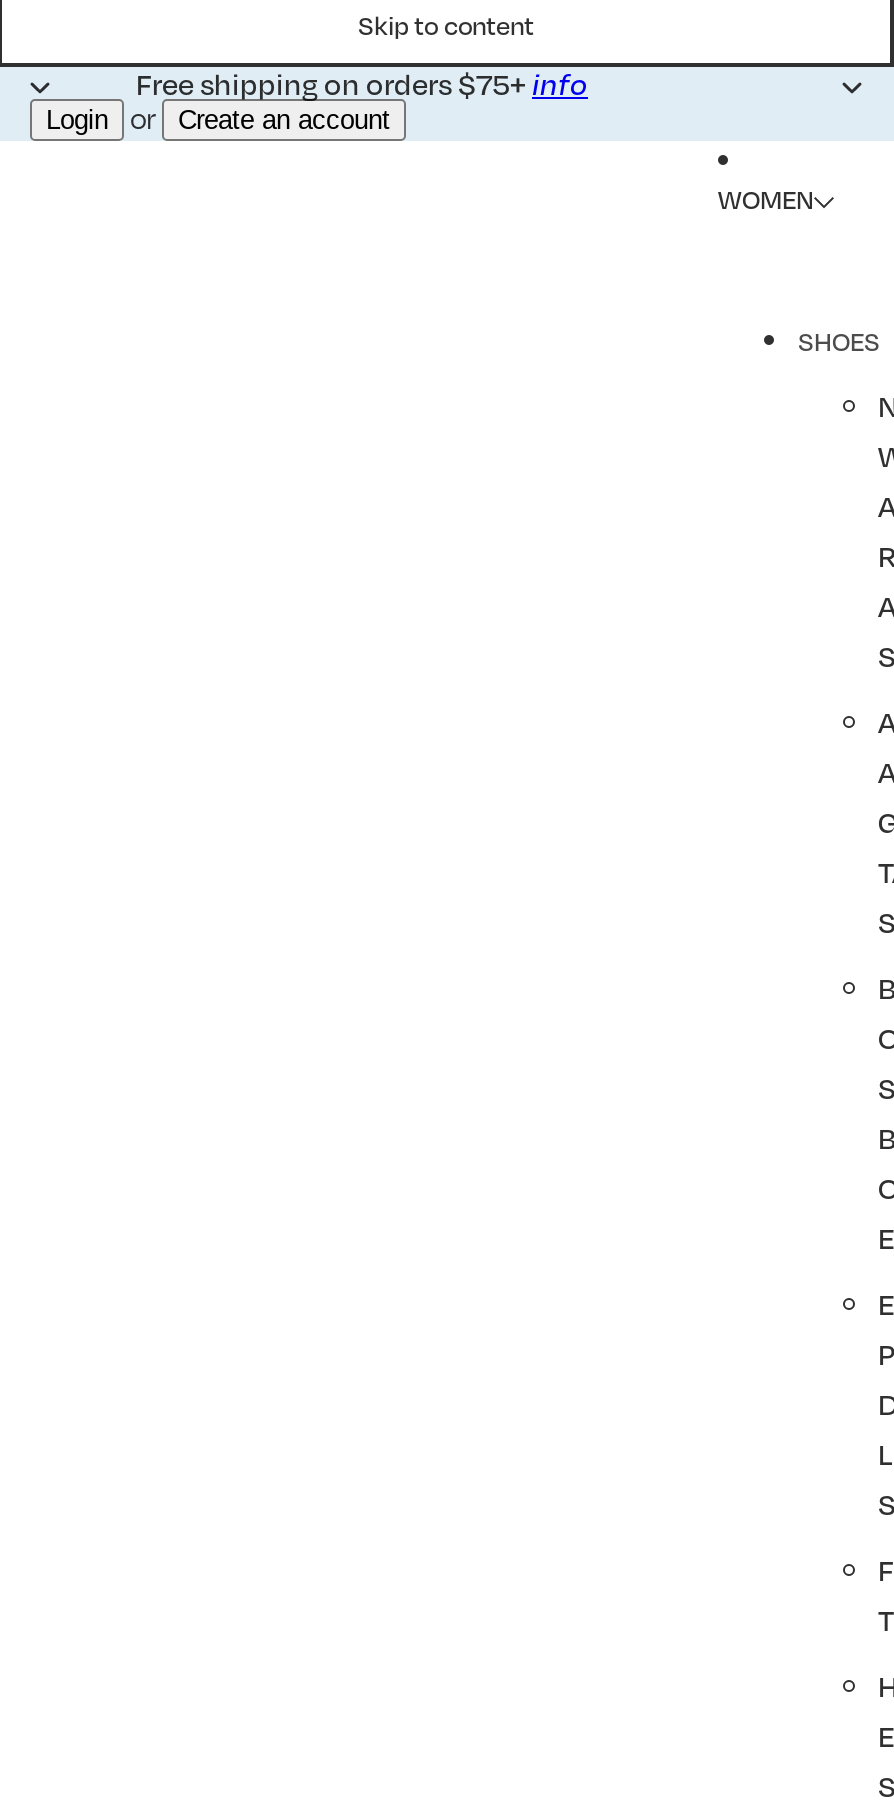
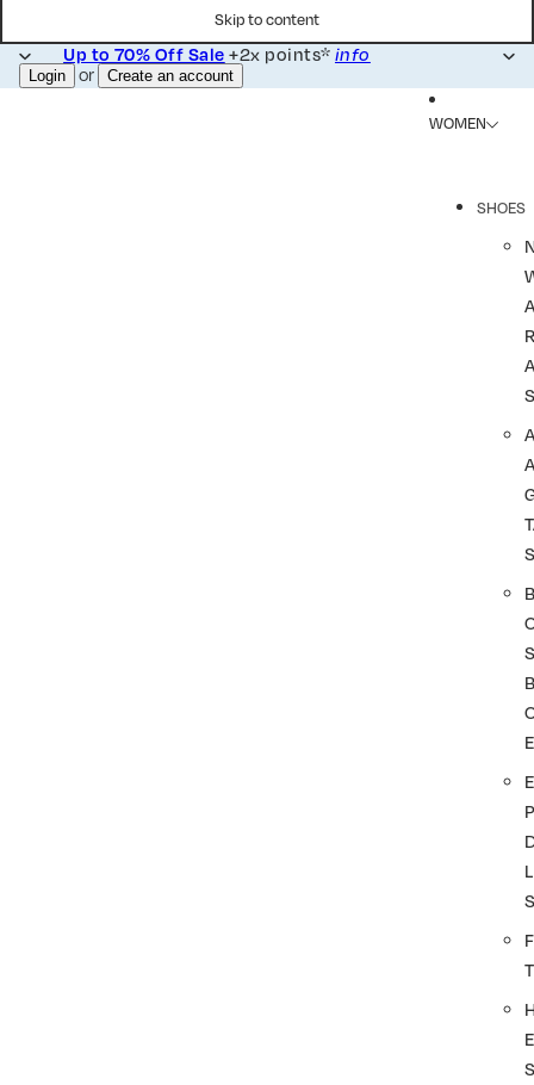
[136,65,588,101] Free shipping on orders $75+info -> [63,43,371,64] Up to 70% Off Sale+2x points*info

